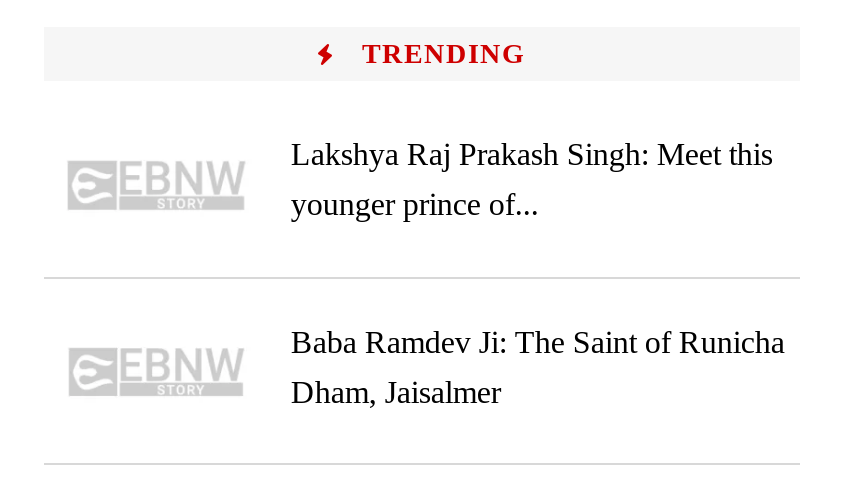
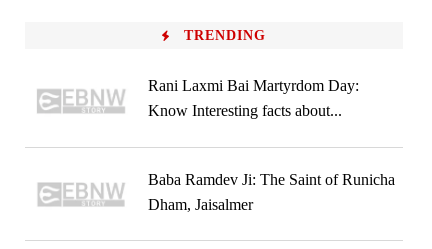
[291,138,773,172] Lakshya Raj Prakash Singh: Meet this -> [148,77,359,94] Rani Laxmi Bai Martyrdom Day:
[291,188,539,222] younger prince of... -> [148,102,342,119] Know Interesting facts about...

